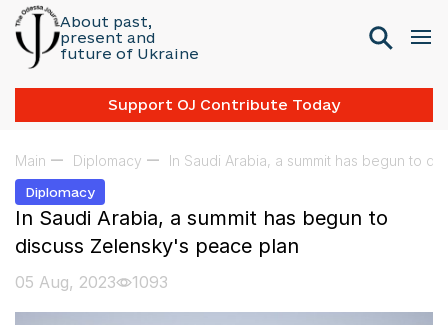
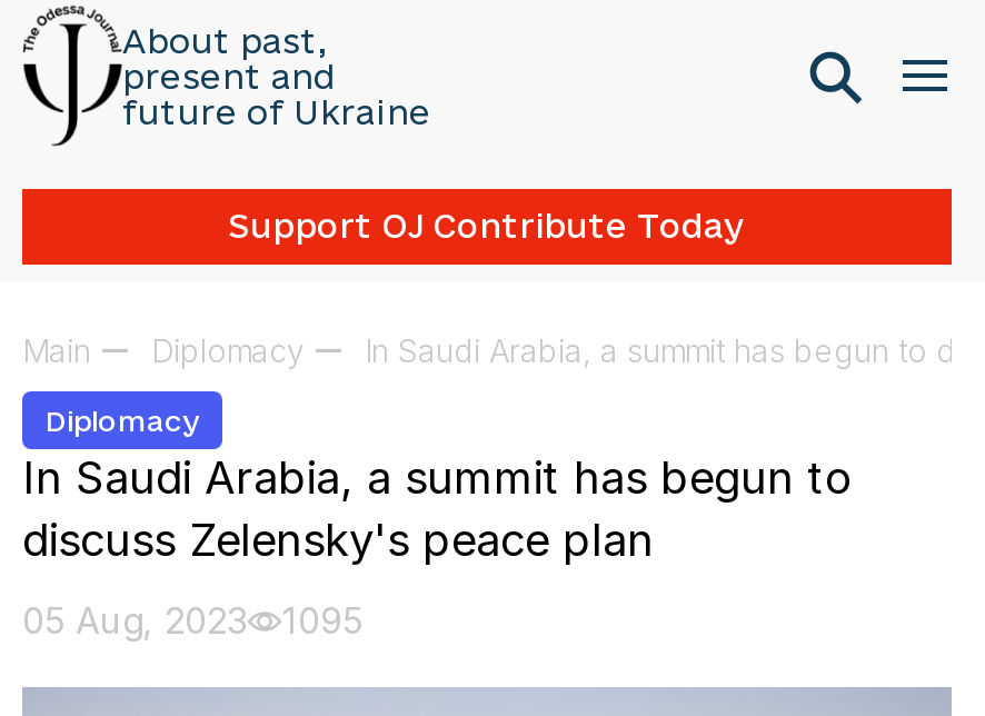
[15,272,168,292] 05 Aug, 2023 1093 -> [22,597,362,642] 05 Aug, 2023 1095

